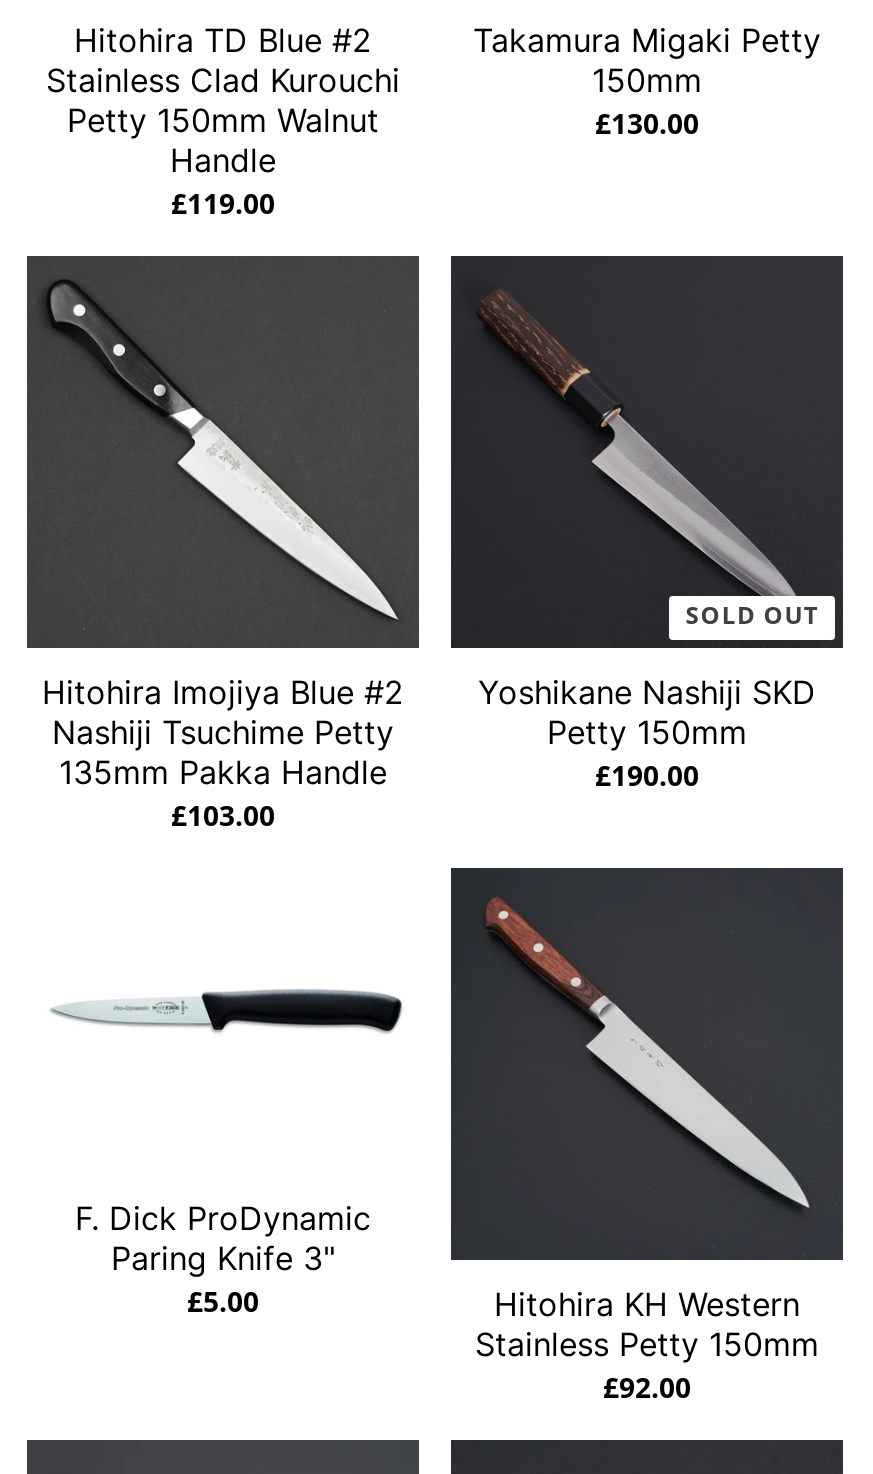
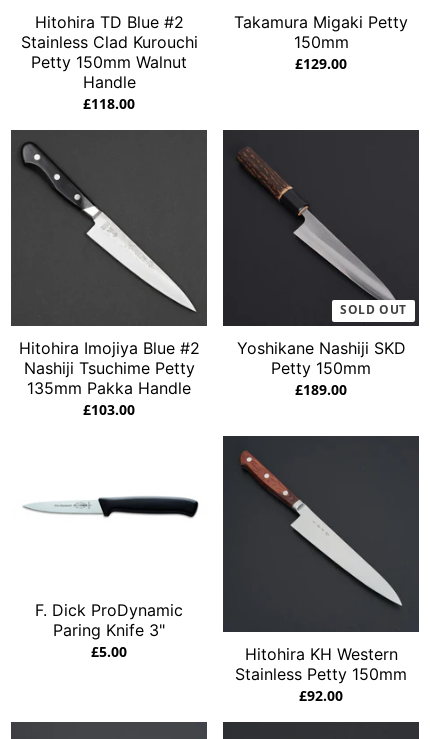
[595,104,699,142] £130.00 -> [295,54,347,73] £129.00
[171,184,275,222] £119.00 -> [83,94,135,113] £118.00
[595,756,699,794] £190.00 -> [295,380,347,399] £189.00

